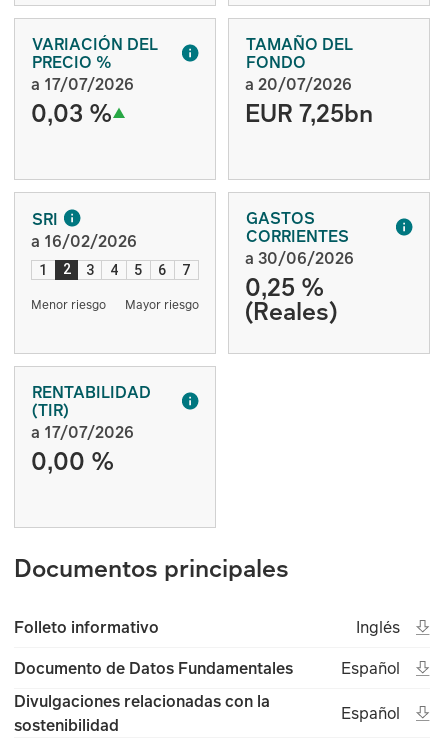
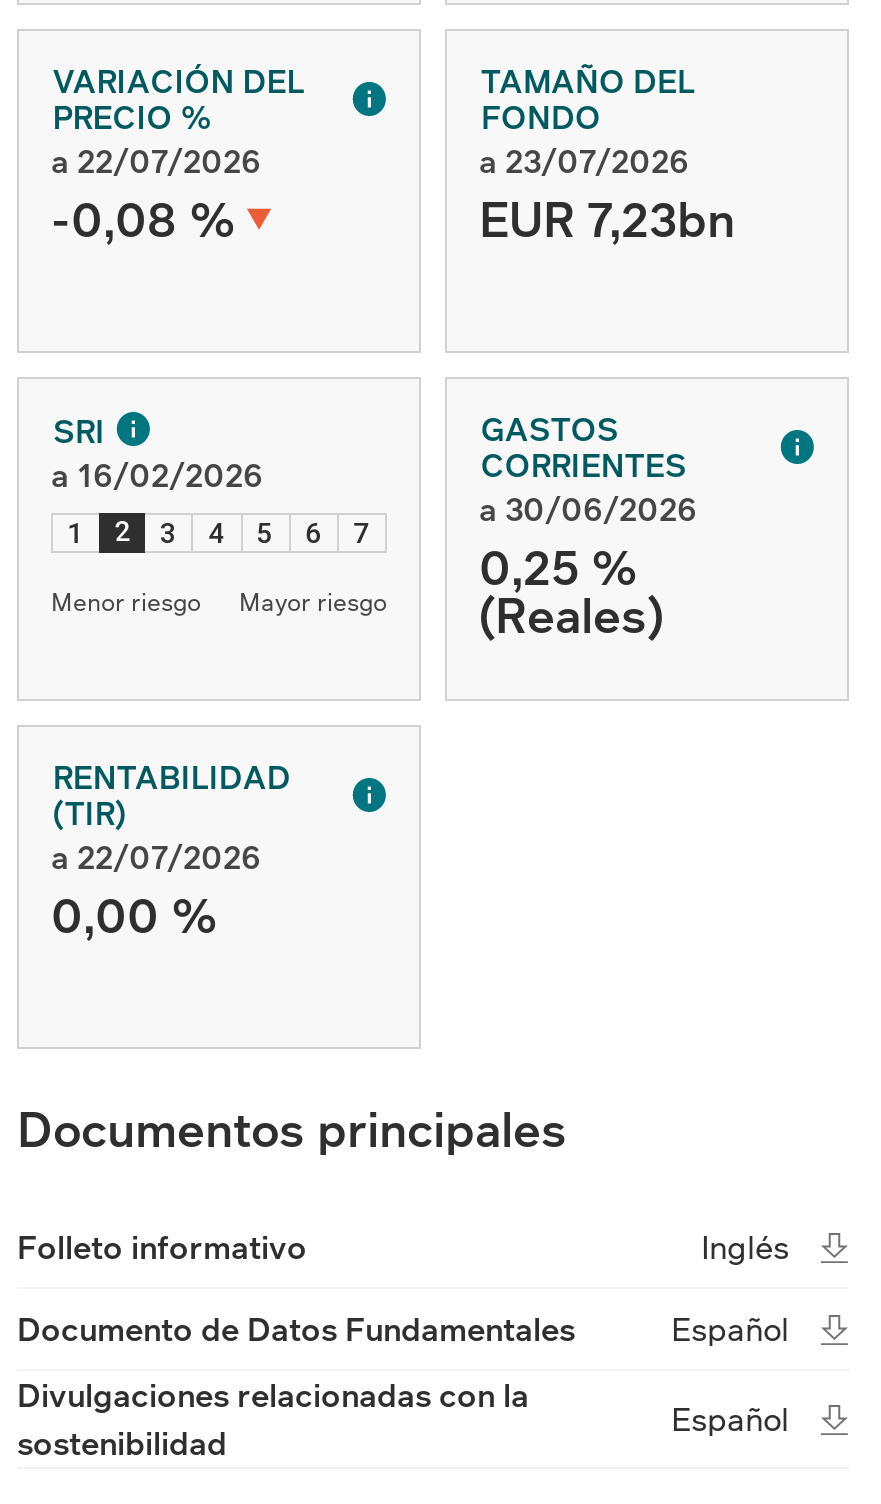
[31,73,134,95] a 17/07/2026 -> [51,139,261,183] a 22/07/2026
[245,73,352,95] a 20/07/2026 -> [479,139,689,183] a 23/07/2026
[31,96,112,129] 0,03 % -> [51,185,235,251] -0,08 %
[245,96,373,129] EUR 7,25bn -> [479,185,735,251] EUR 7,23bn
[31,421,134,443] a 17/07/2026 -> [51,835,261,879] a 22/07/2026

